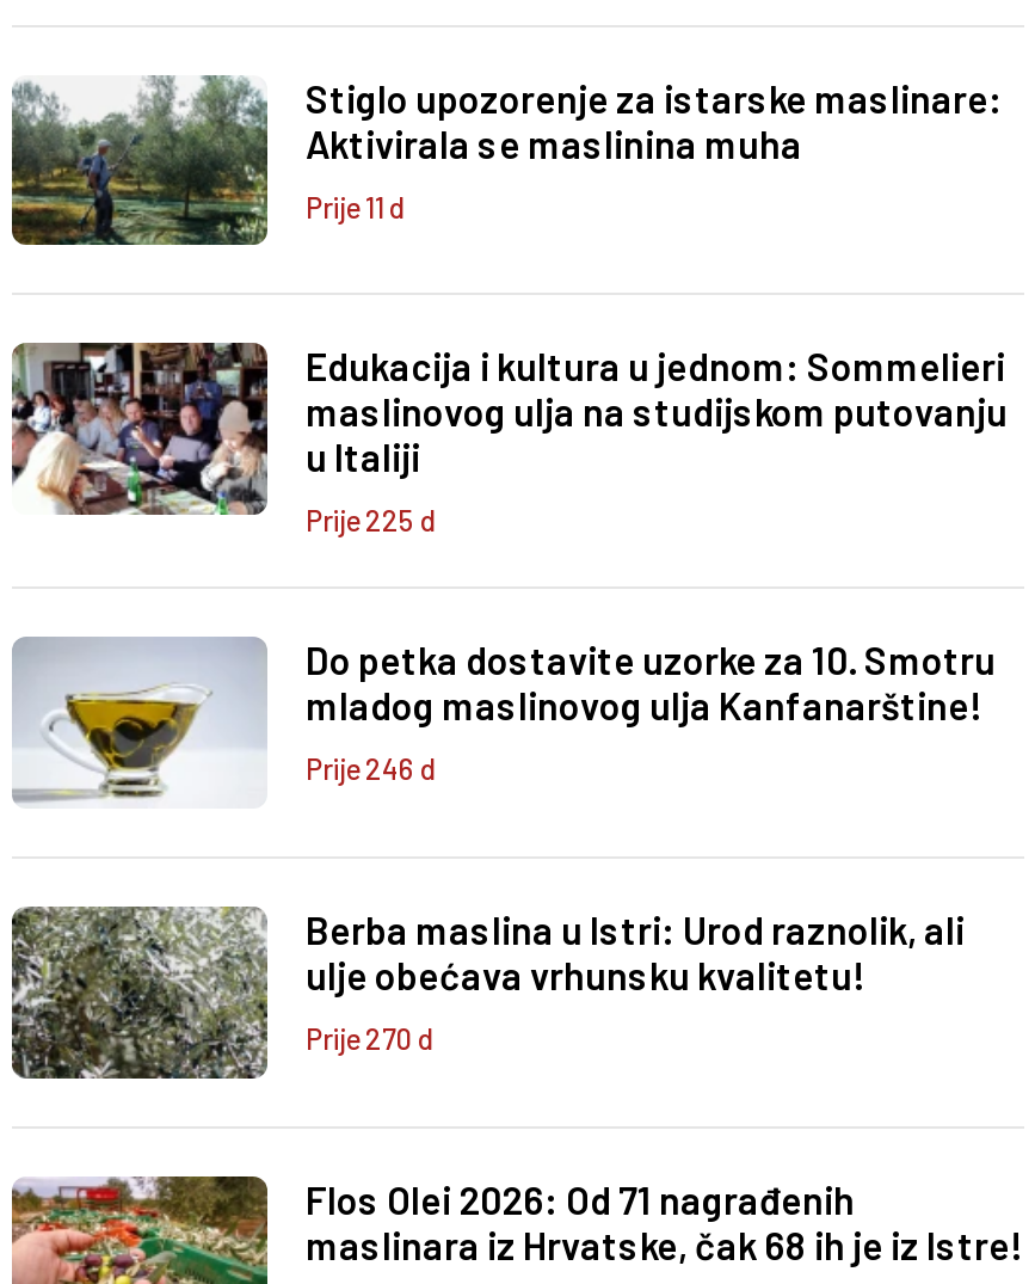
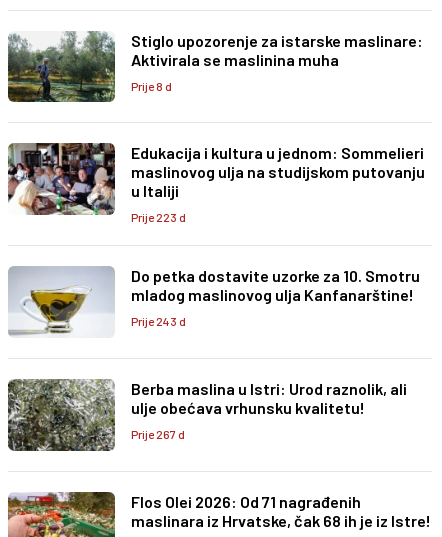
[306,189,406,223] Prije 11 d -> [131,79,172,93] Prije 8 d
[306,504,437,537] Prije 225 d -> [131,210,186,224] Prije 223 d
[306,752,437,786] Prije 246 d -> [131,314,186,328] Prije 243 d
[306,1021,435,1055] Prije 270 d -> [131,427,185,441] Prije 267 d

